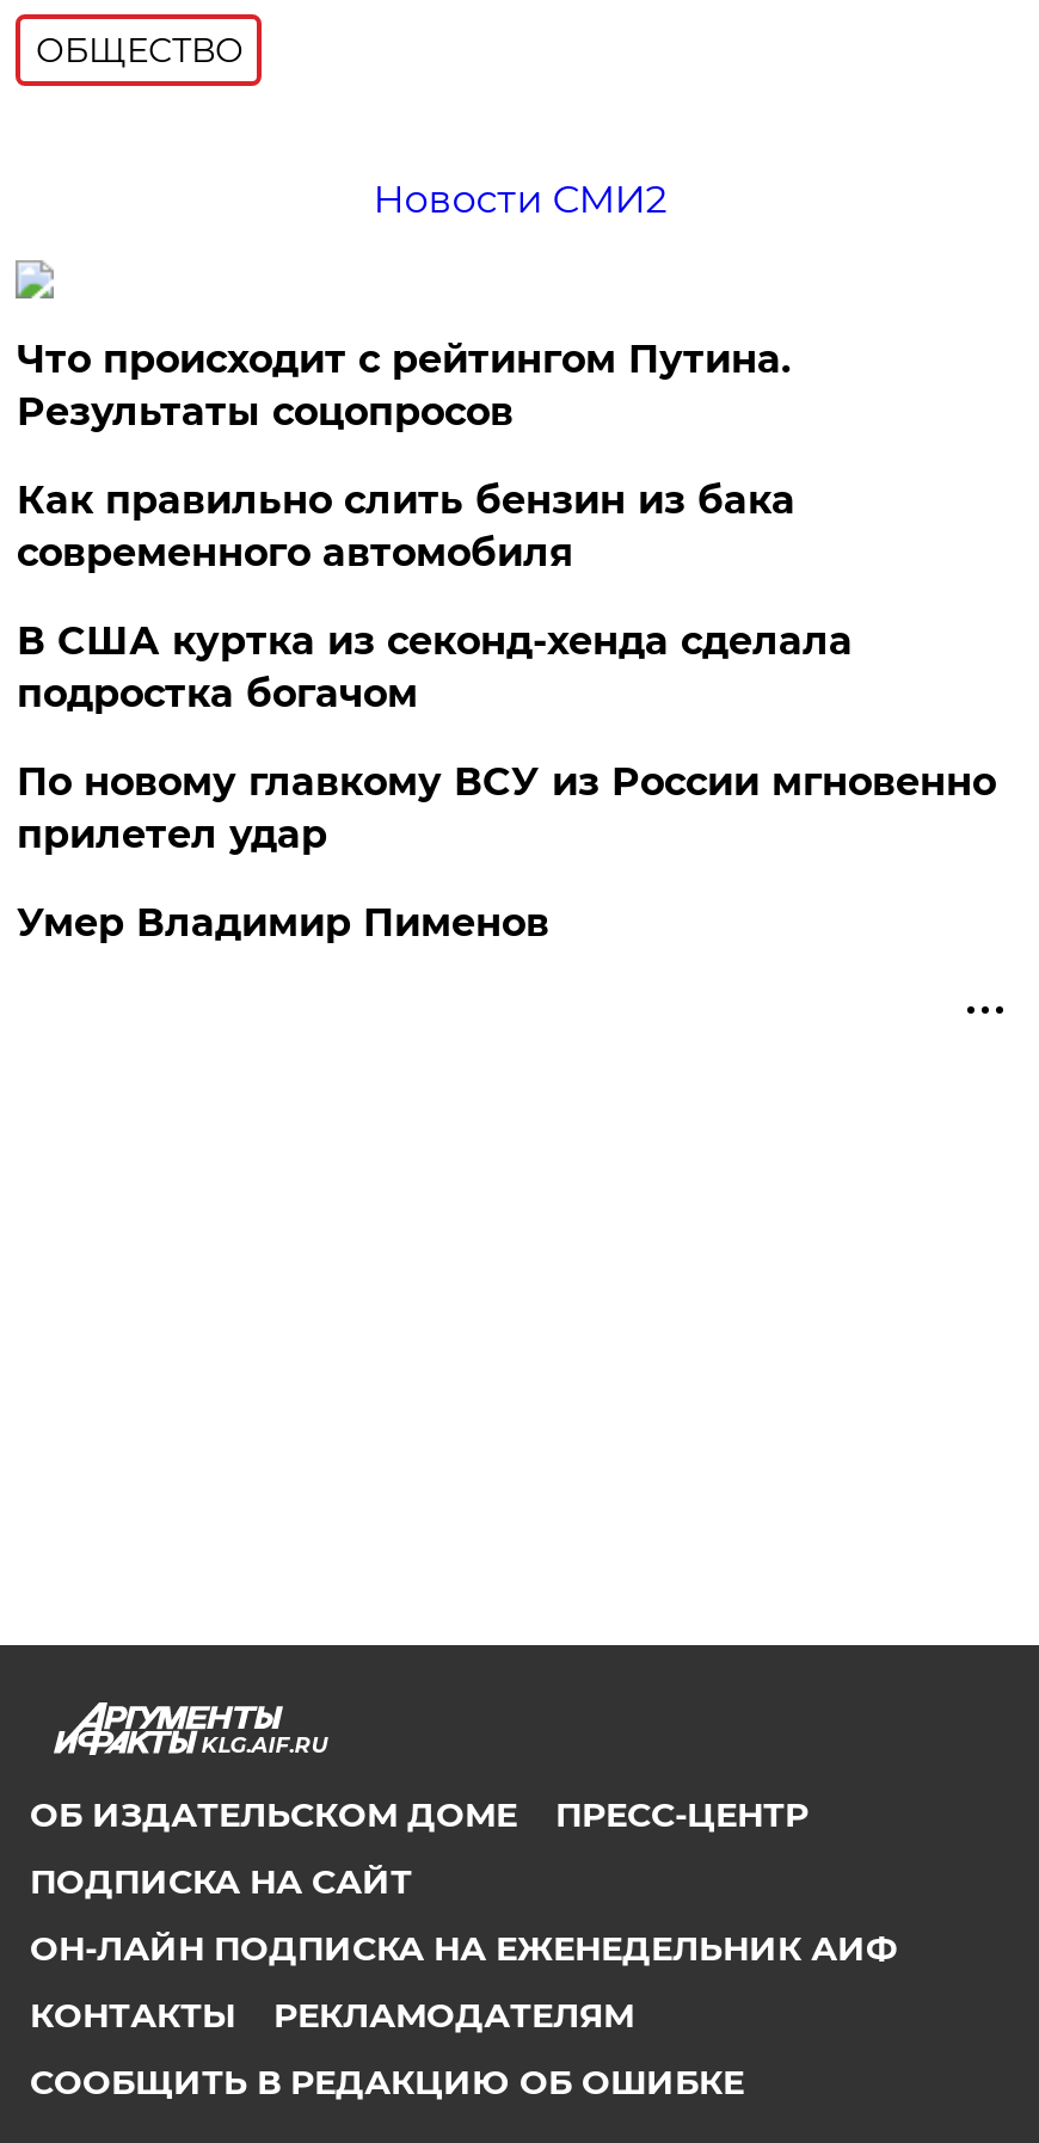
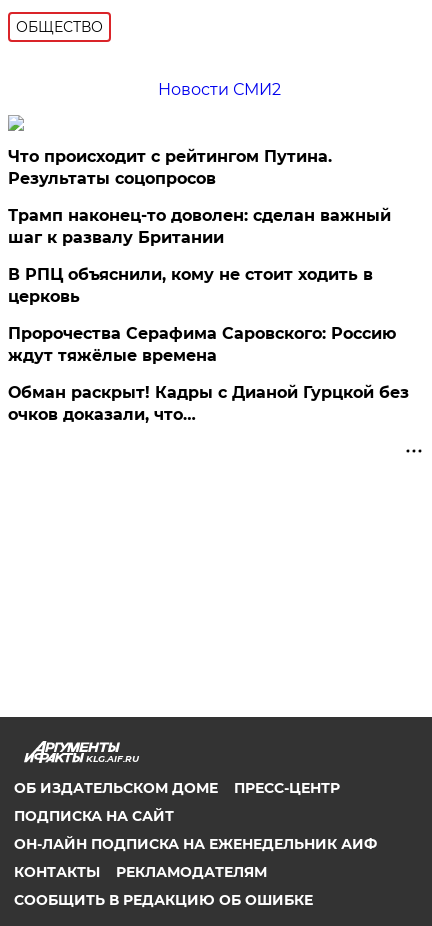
[16,478,795,575] Как правильно слить бензин из бака | современного автомобиля -> [8,206,391,247] Трамп наконец-то доволен: сделан важный | шаг к развалу Британии
[16,618,852,716] В США куртка из секонд-хенда сделала | подростка богачом -> [8,265,373,306] В РПЦ объяснили, кому не стоит ходить в | церковь
[16,759,996,857] По новому главкому ВСУ из России мгновенно | прилетел удар -> [8,324,396,365] Пророчества Серафима Саровского: Россию | ждут тяжёлые времена
[16,900,549,946] Умер Владимир Пименов -> [8,383,409,424] Обман раскрыт! Кадры с Дианой Гурцкой без | очков доказали, что…

